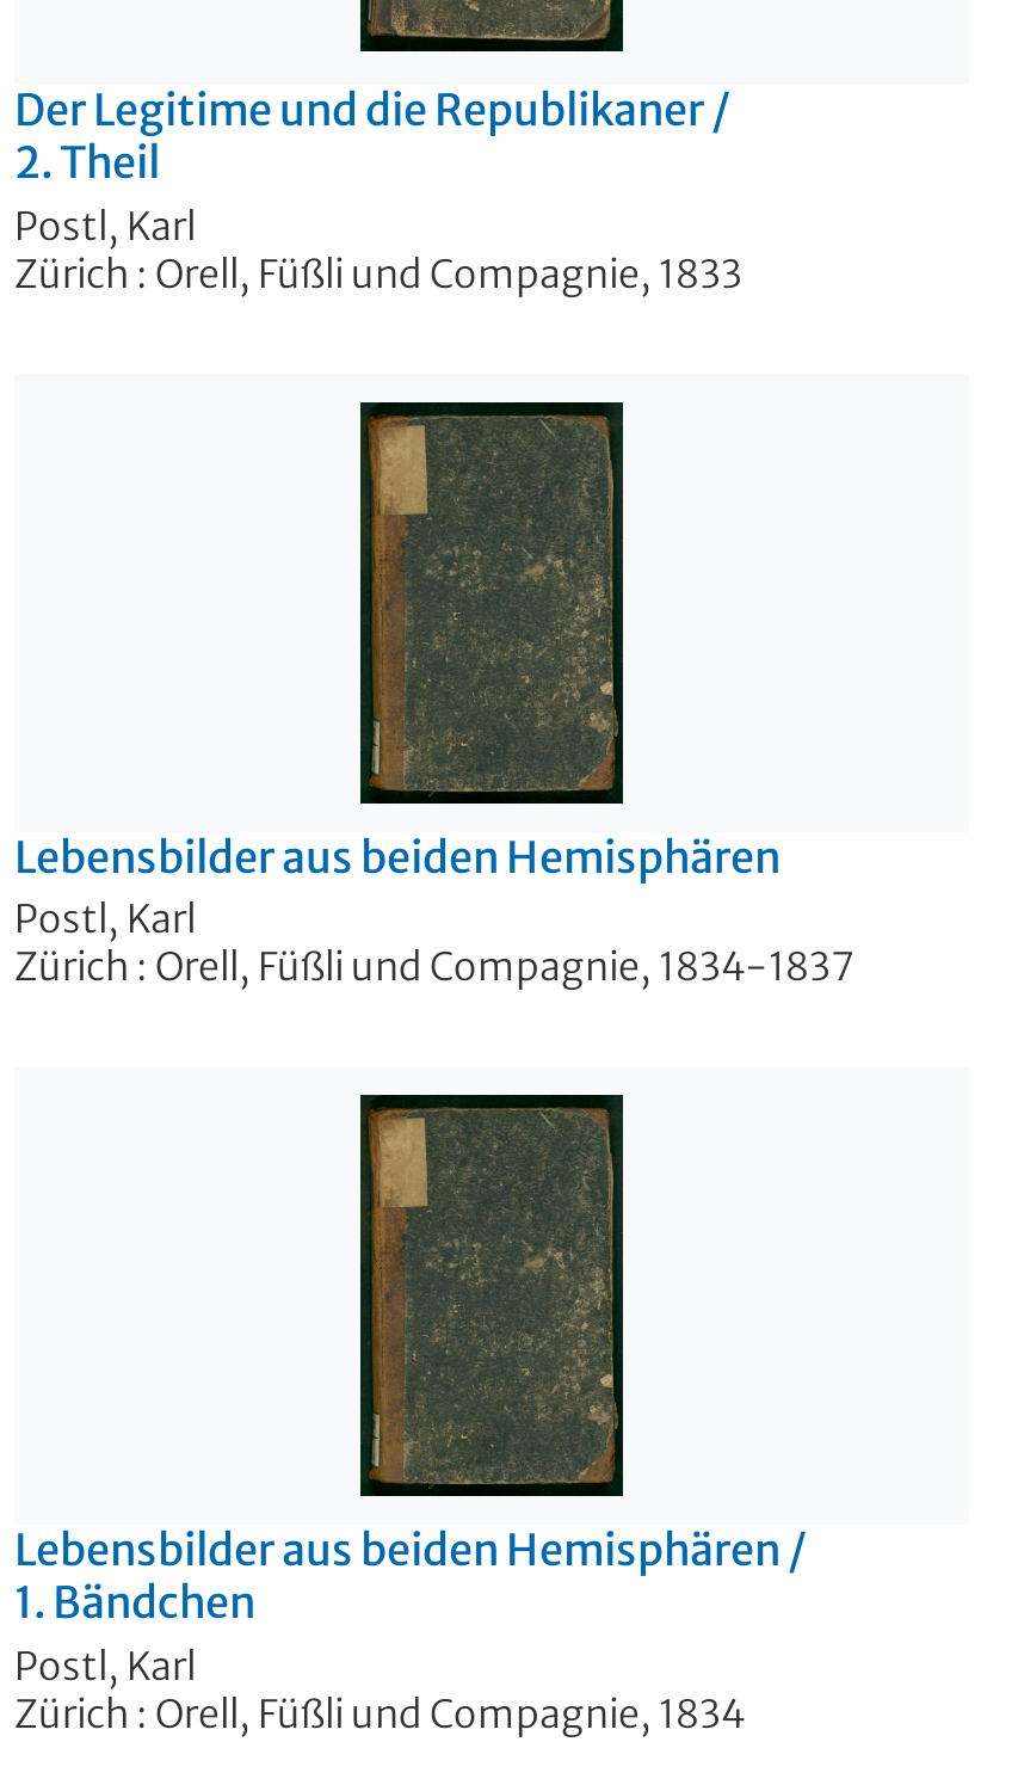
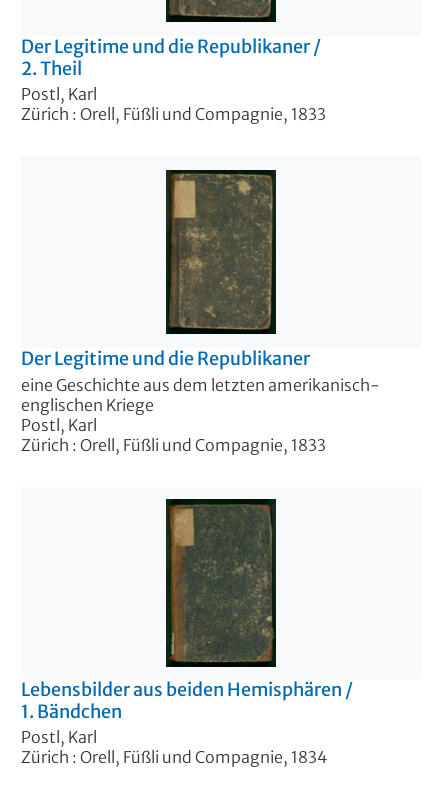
[363,399,621,592] [image] -> [166,169,276,337] [image]
[14,830,781,885] Lebensbilder aus beiden Hemisphären -> [21,347,380,415] Der Legitime und die Republikaner | eine Geschichte aus dem letzten amerikanisch- | englischen Kriege
[14,943,854,991] Zürich : Orell, Füßli und Compagnie, 1834-1837 -> [21,435,326,455] Zürich : Orell, Füßli und Compagnie, 1833

